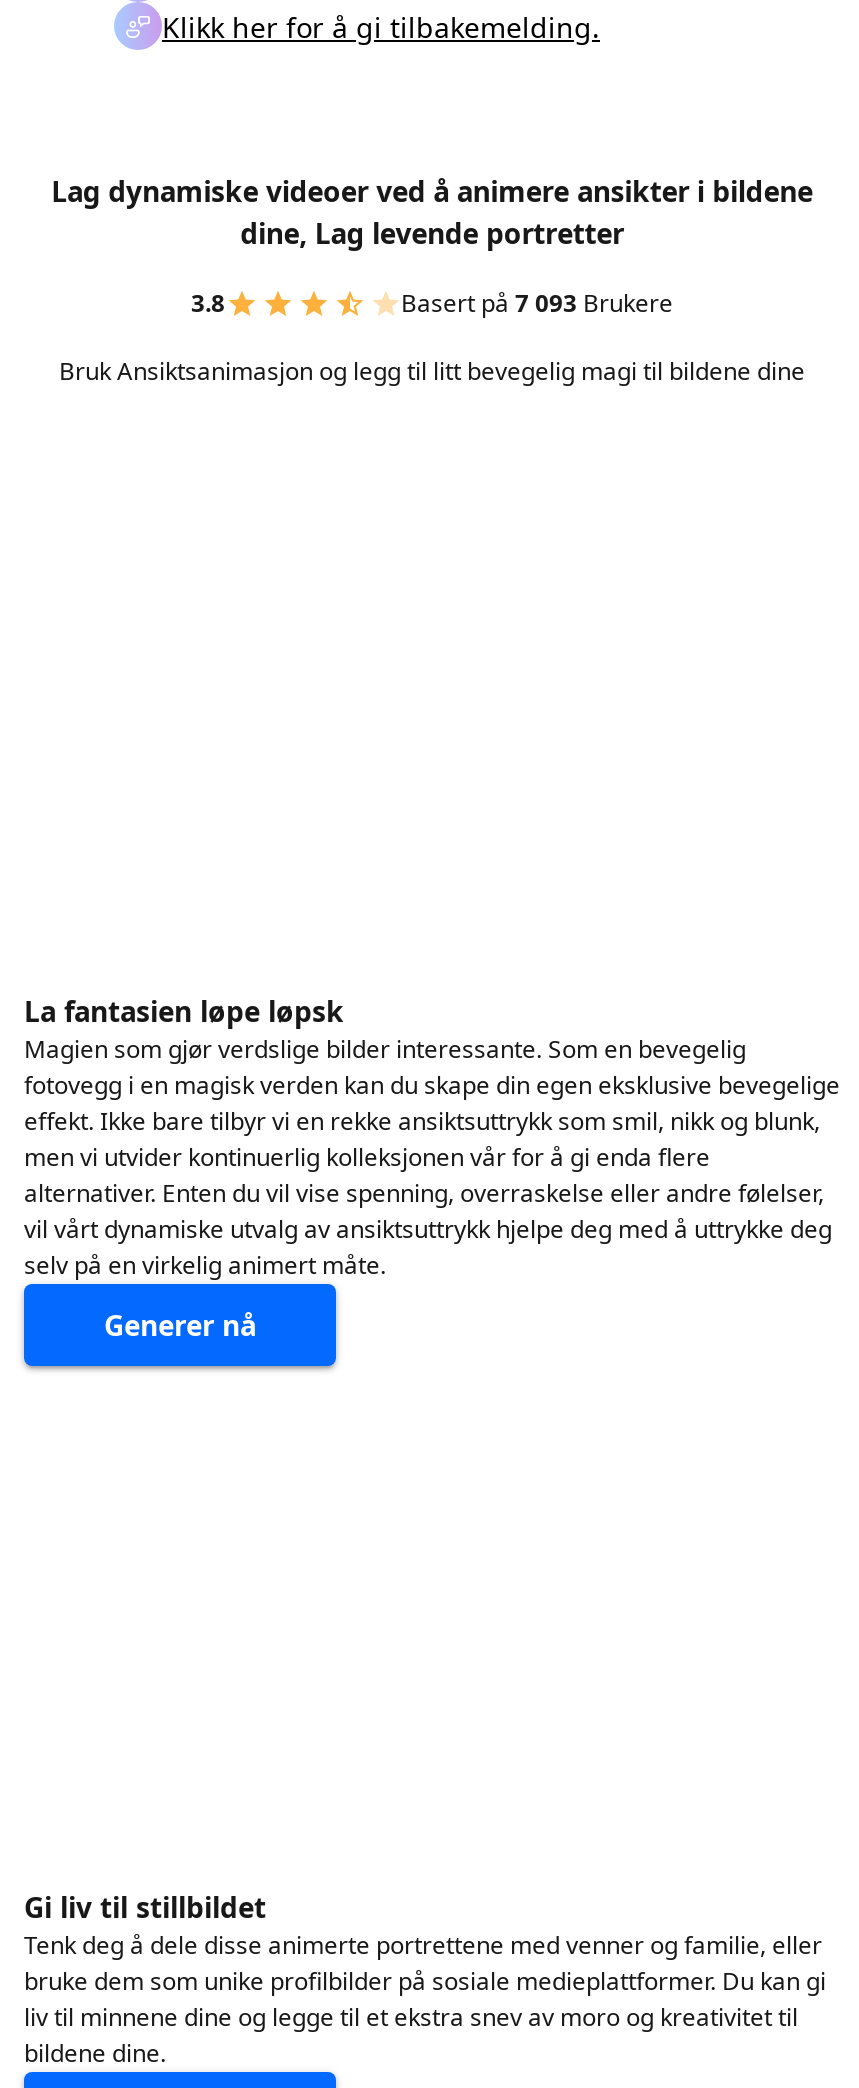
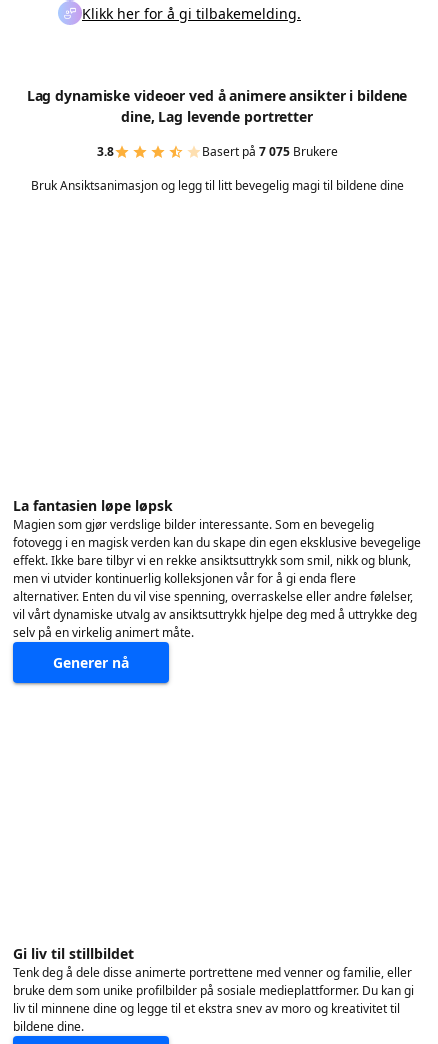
[401,286,673,320] Basert på 7 093 Brukere -> [201,143,337,160] Basert på 7 075 Brukere

